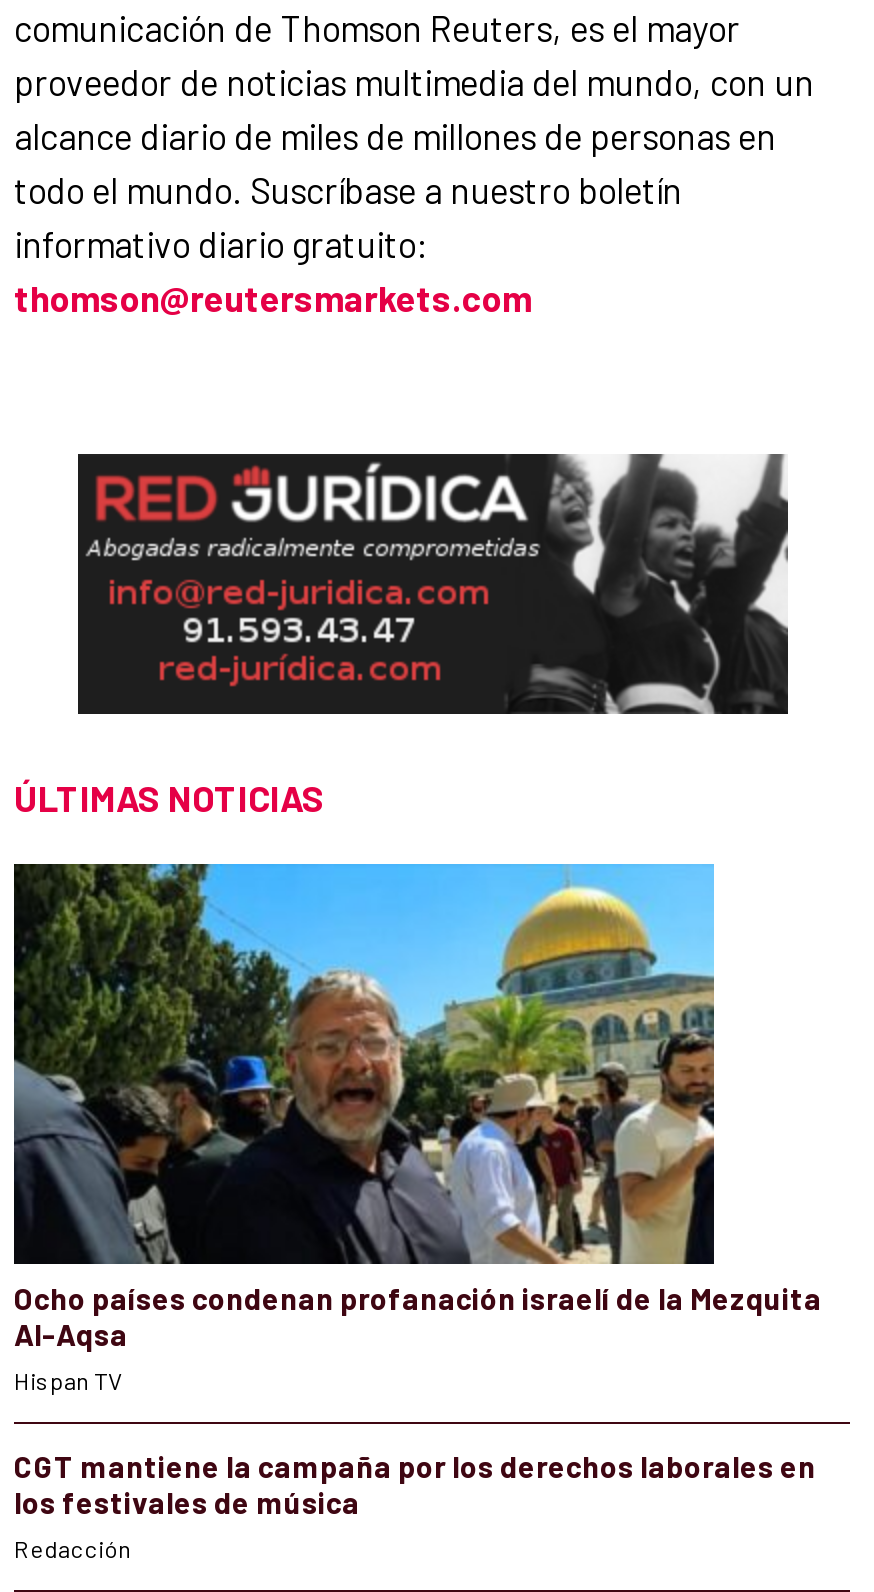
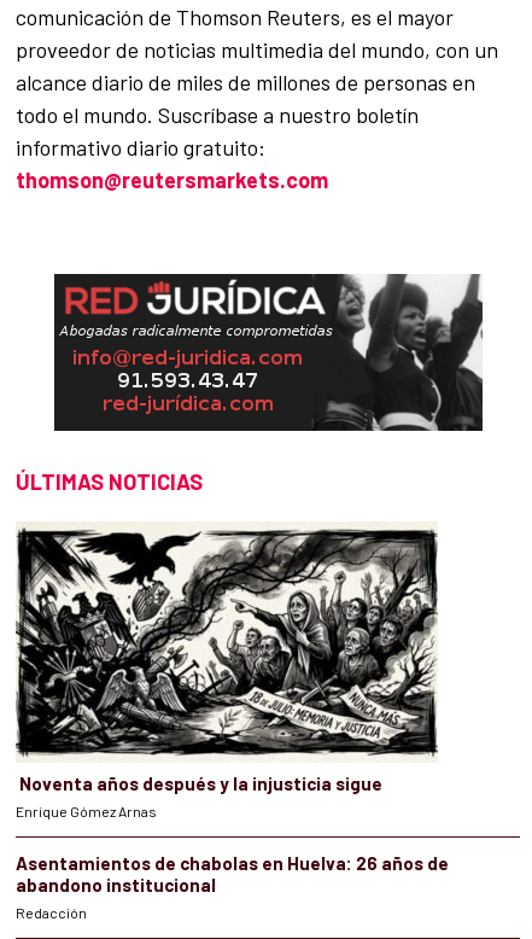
[12,862,822,1394] [image] | Ocho países condenan profanación israelí de la Mezquita | Al-Aqsa | Hispan TV -> [16,521,438,820] [image] | Noventa años después y la injusticia sigue | Enrique Gómez Arnas
[14,1448,816,1520] CGT mantiene la campaña por los derechos laborales en | los festivales de música -> [16,852,449,896] Asentamientos de chabolas en Huelva: 26 años de | abandono institucional

